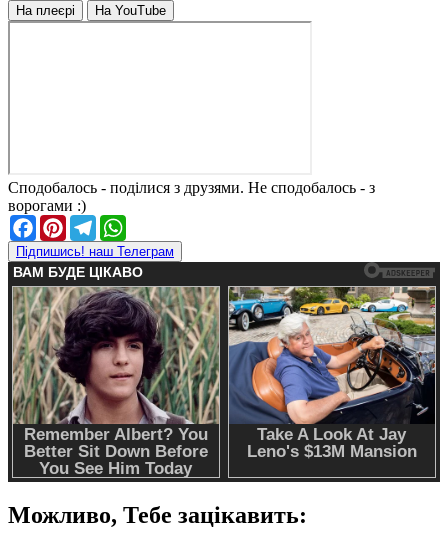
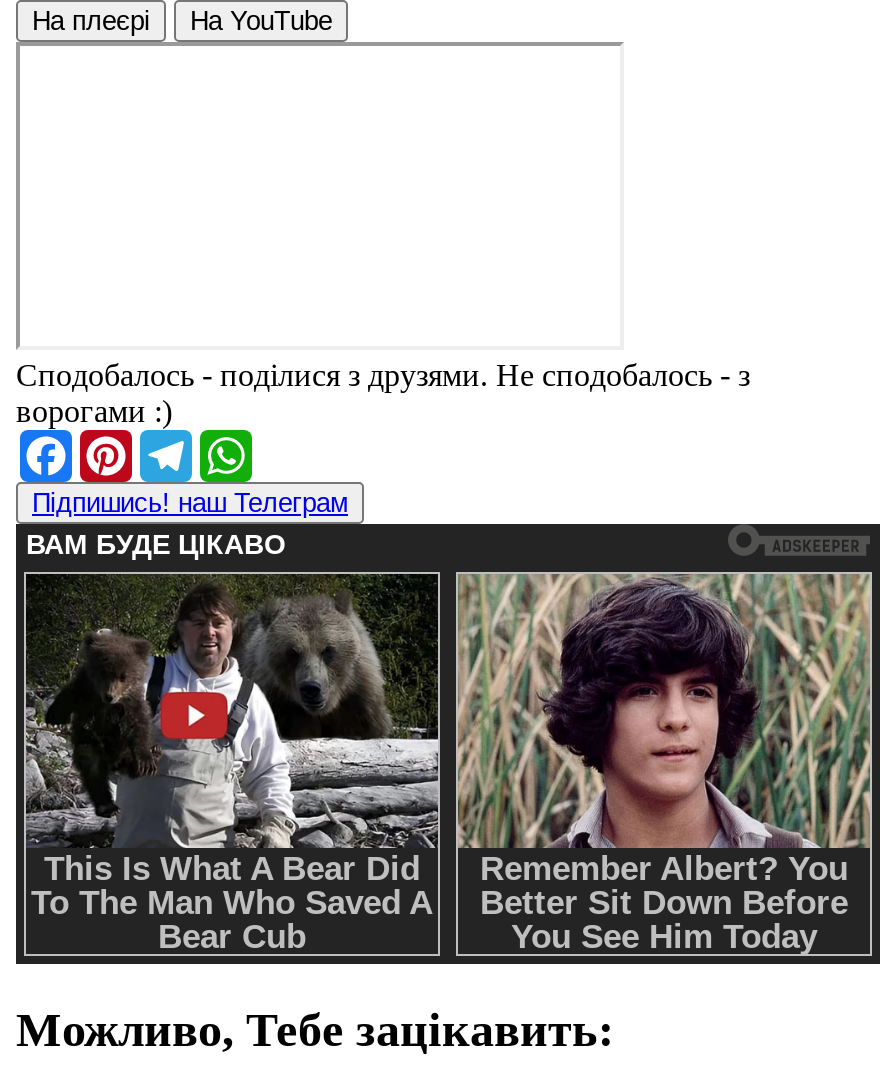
[12,286,220,478] [image] -> [24,574,440,954] [image]
[228,286,436,477] [image] -> [456,572,872,956] [image]

